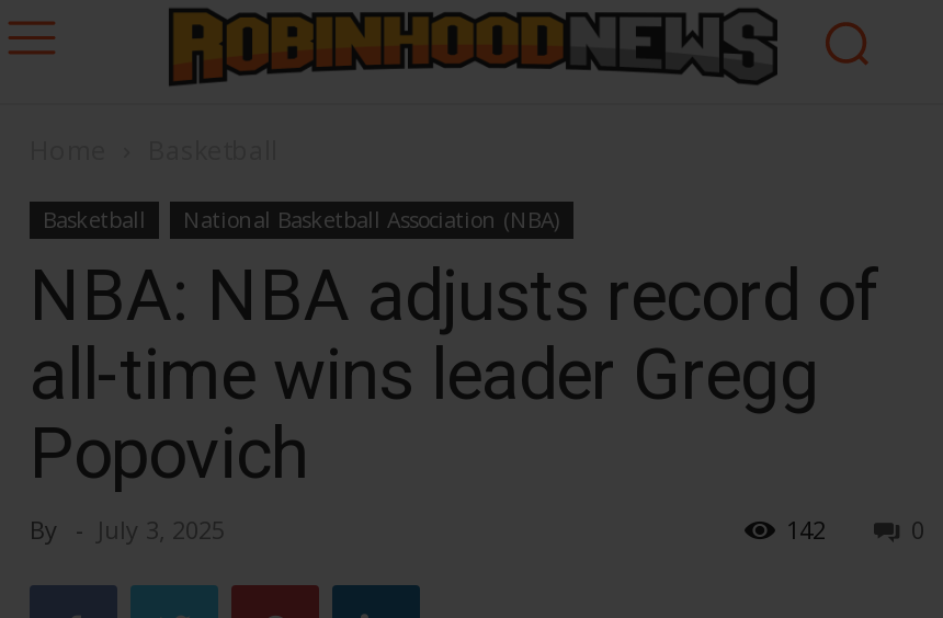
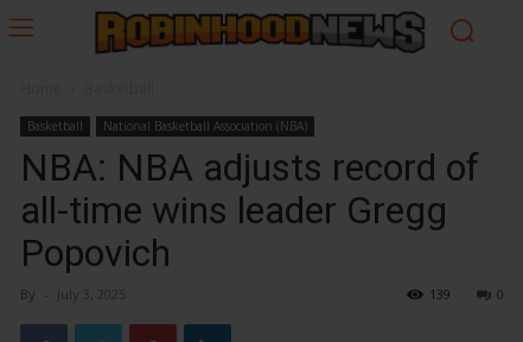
[786,514,826,547] 142 -> [429,285,451,303] 139

